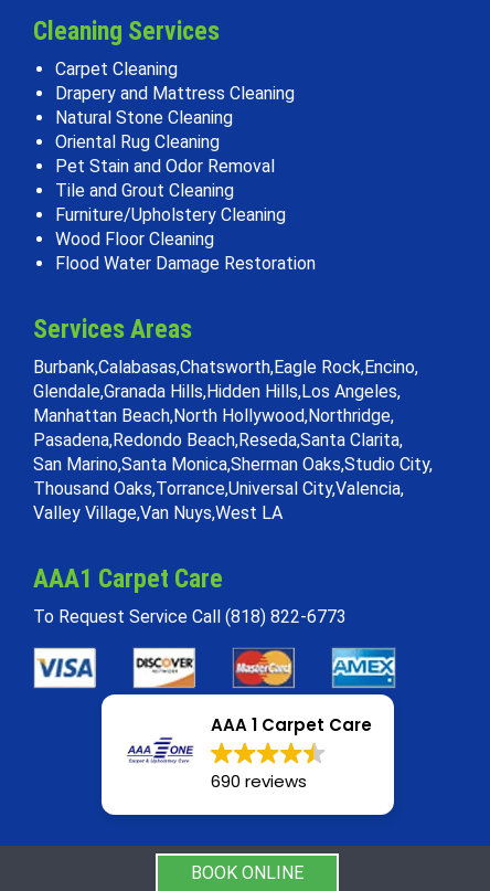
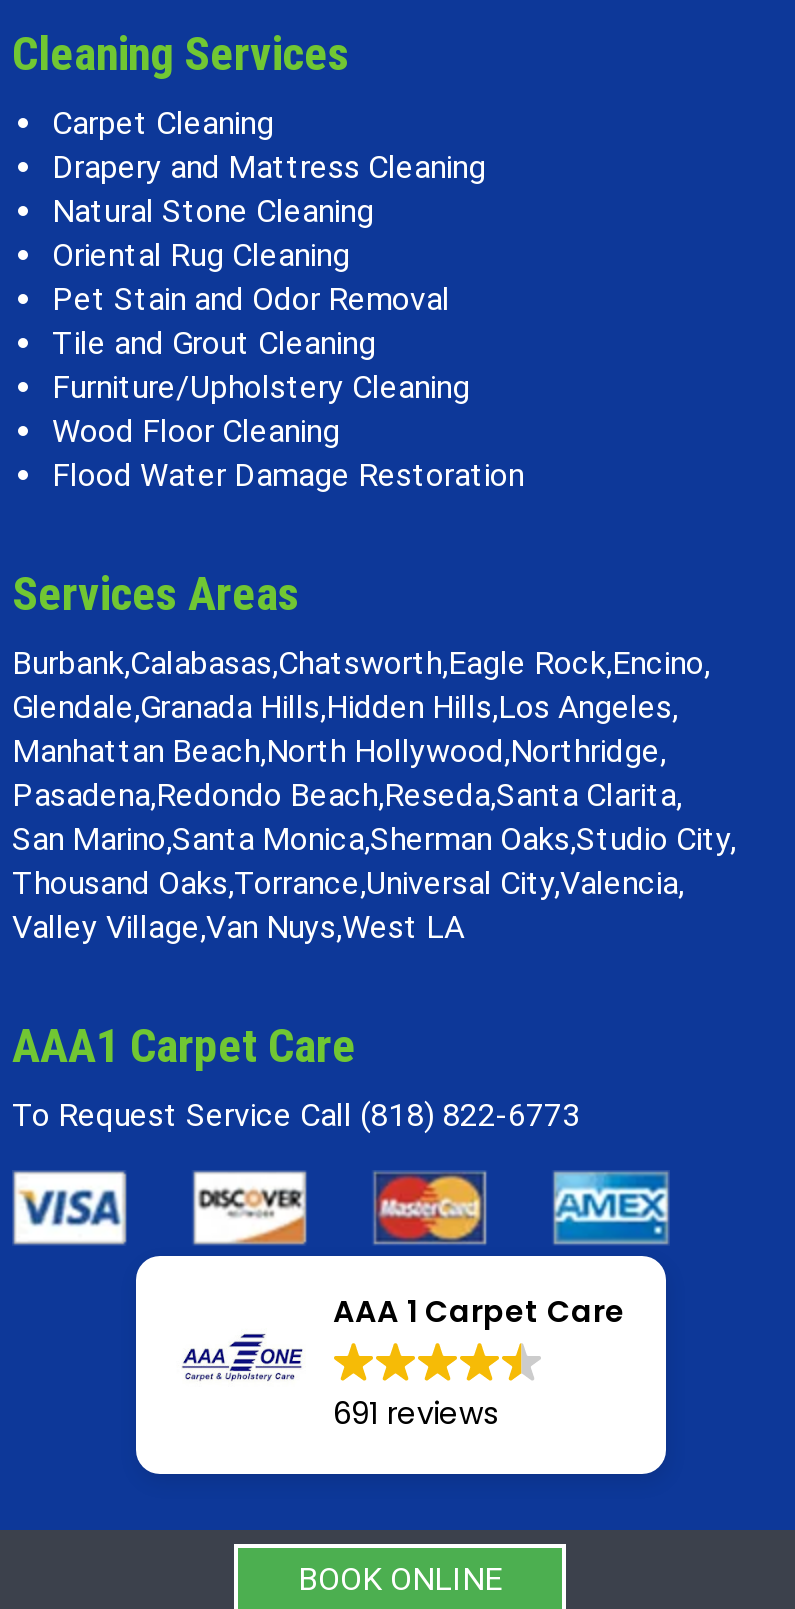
[210,769,306,792] 690 reviews -> [333,1393,499,1435] 691 reviews

